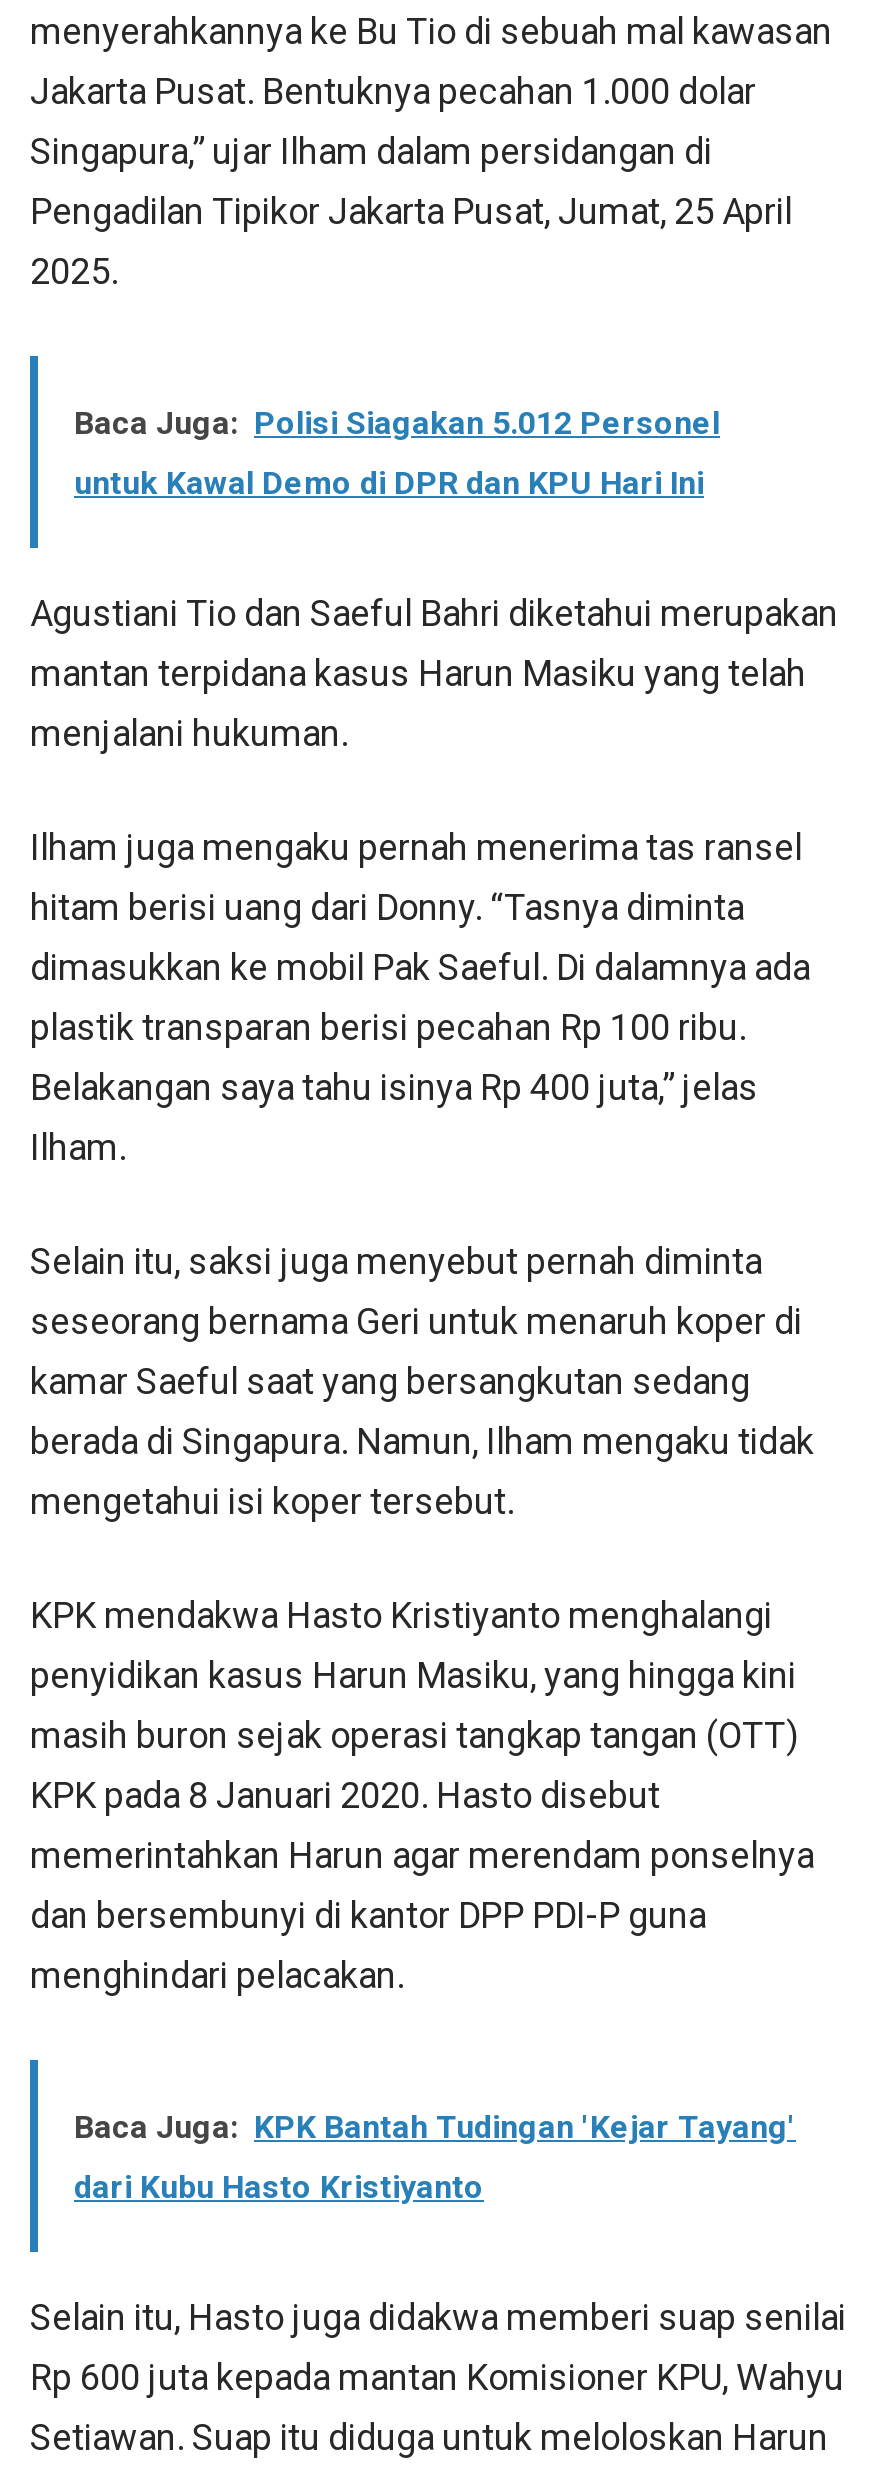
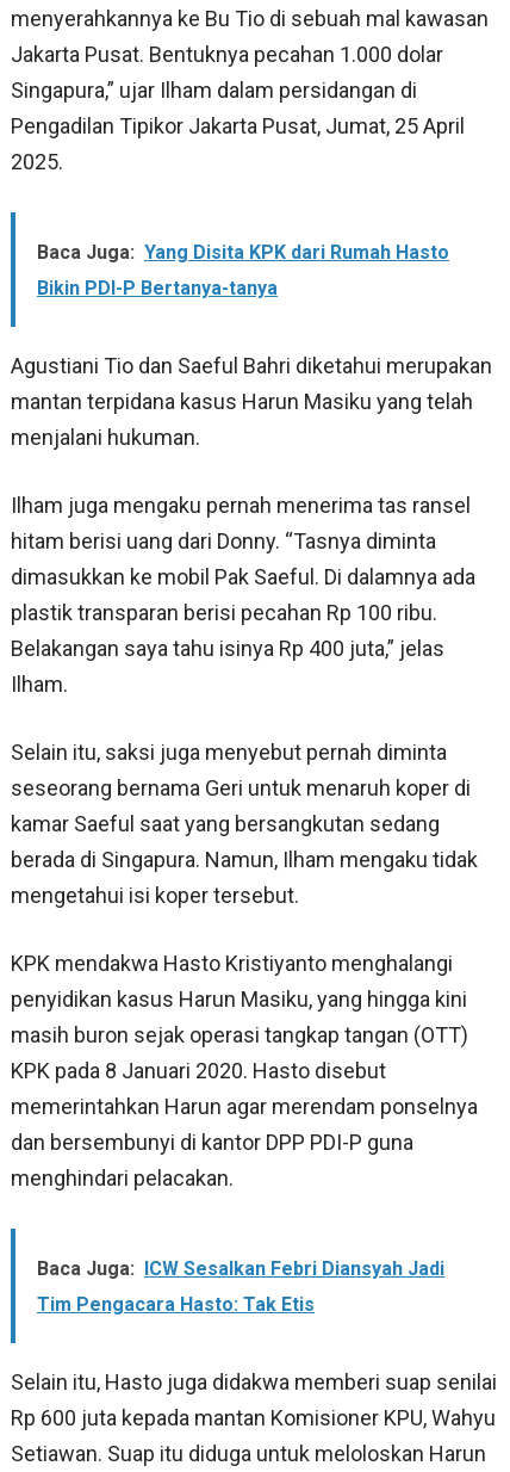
[74,403,720,441] Baca Juga: Polisi Siagakan 5.012 Personel -> [37,241,449,263] Baca Juga: Yang Disita KPK dari Rumah Hasto
[74,463,704,501] untuk Kawal Demo di DPR dan KPU Hari Ini -> [37,276,278,299] Bikin PDI-P Bertanya-tanya
[74,2107,796,2145] Baca Juga: KPK Bantah Tudingan 'Kejar Tayang' -> [37,1257,444,1280] Baca Juga: ICW Sesalkan Febri Diansyah Jadi
[74,2167,484,2205] dari Kubu Hasto Kristiyanto -> [37,1293,315,1315] Tim Pengacara Hasto: Tak Etis

